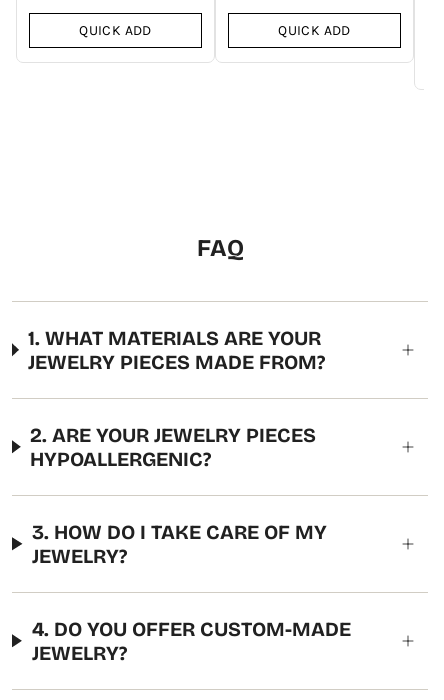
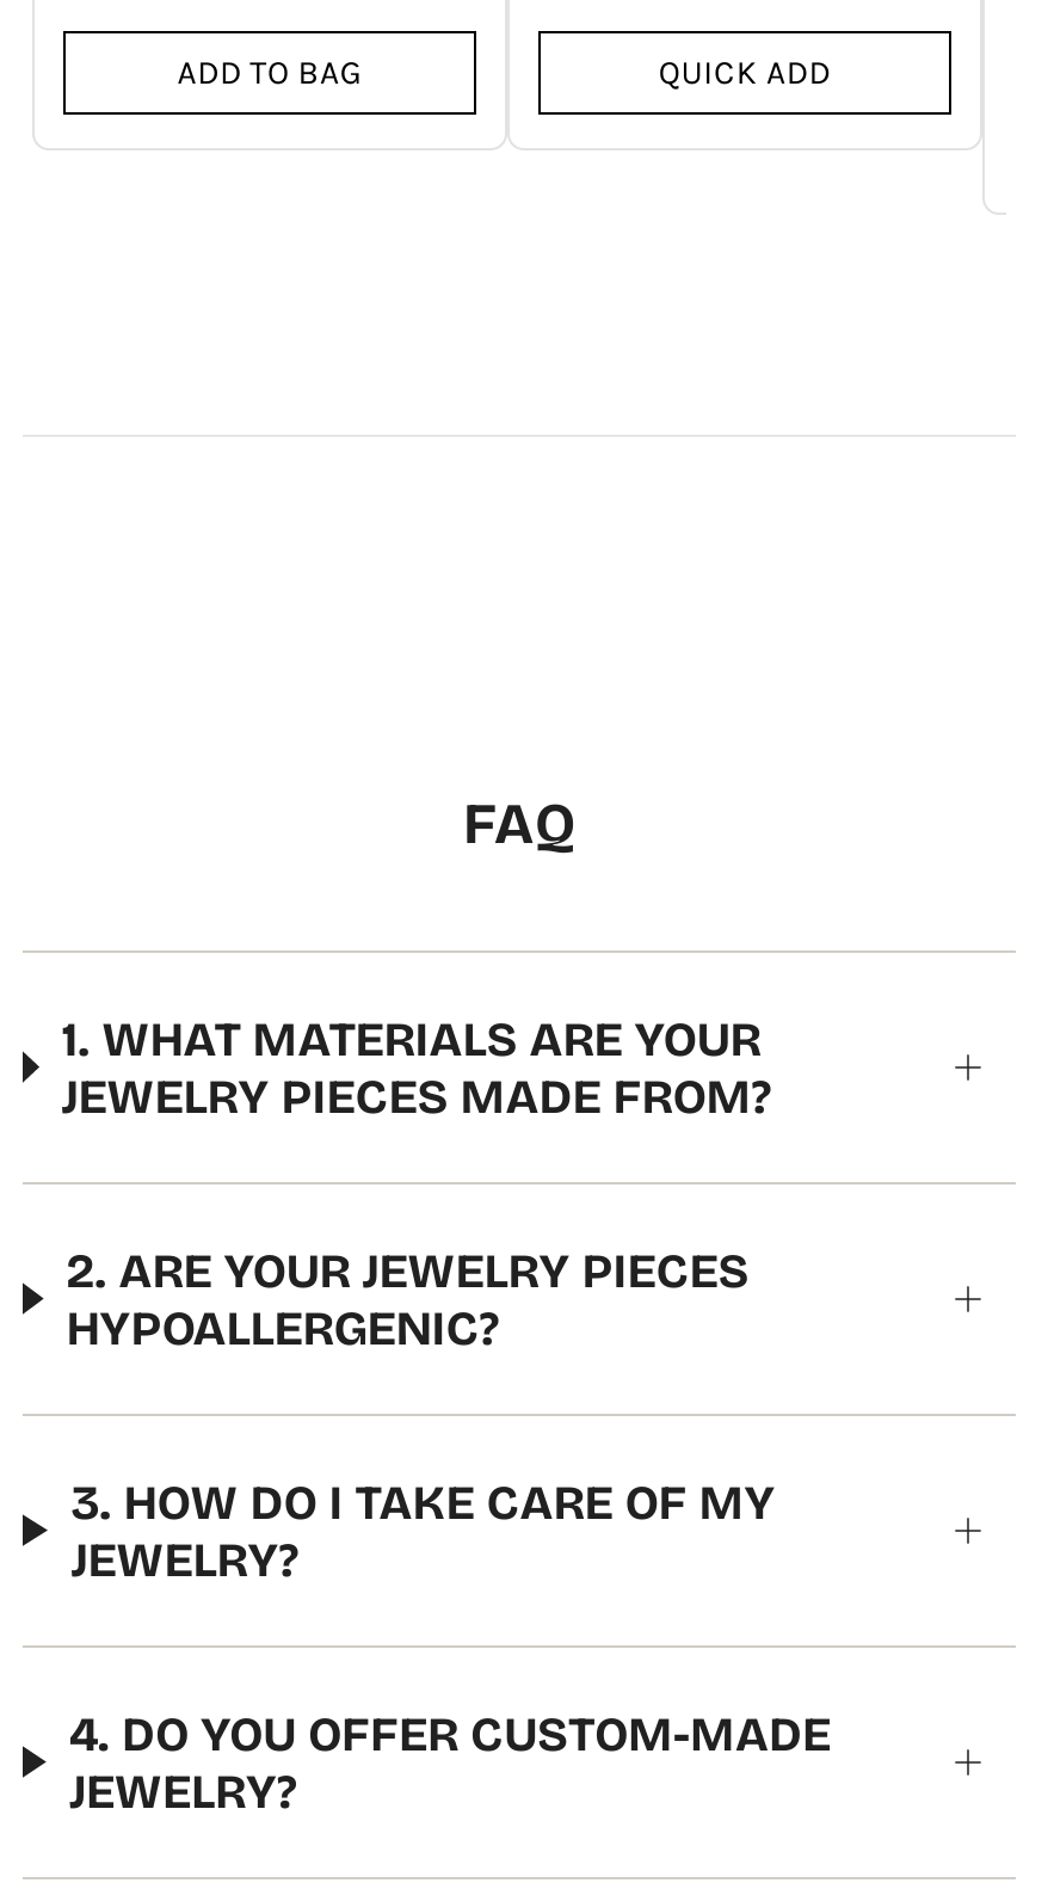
[79,22,152,39] QUICK ADD -> [177,52,362,93] ADD TO BAG

